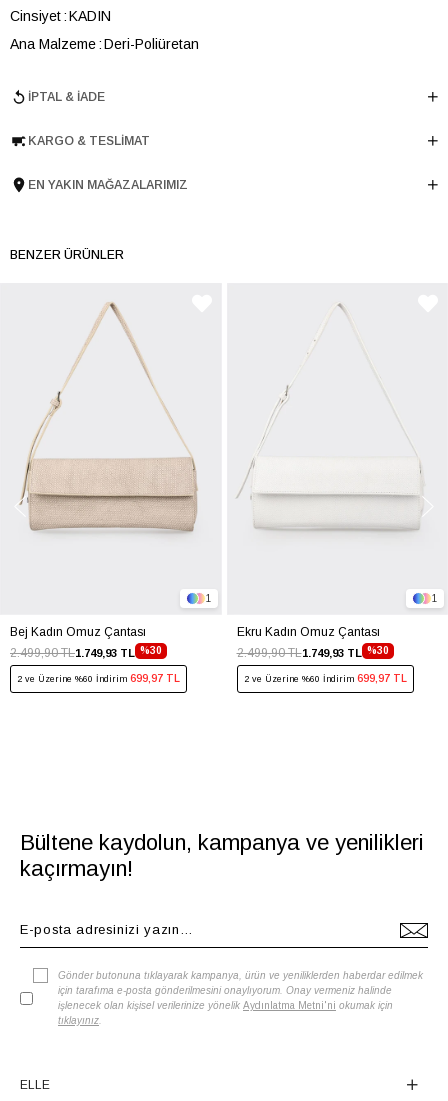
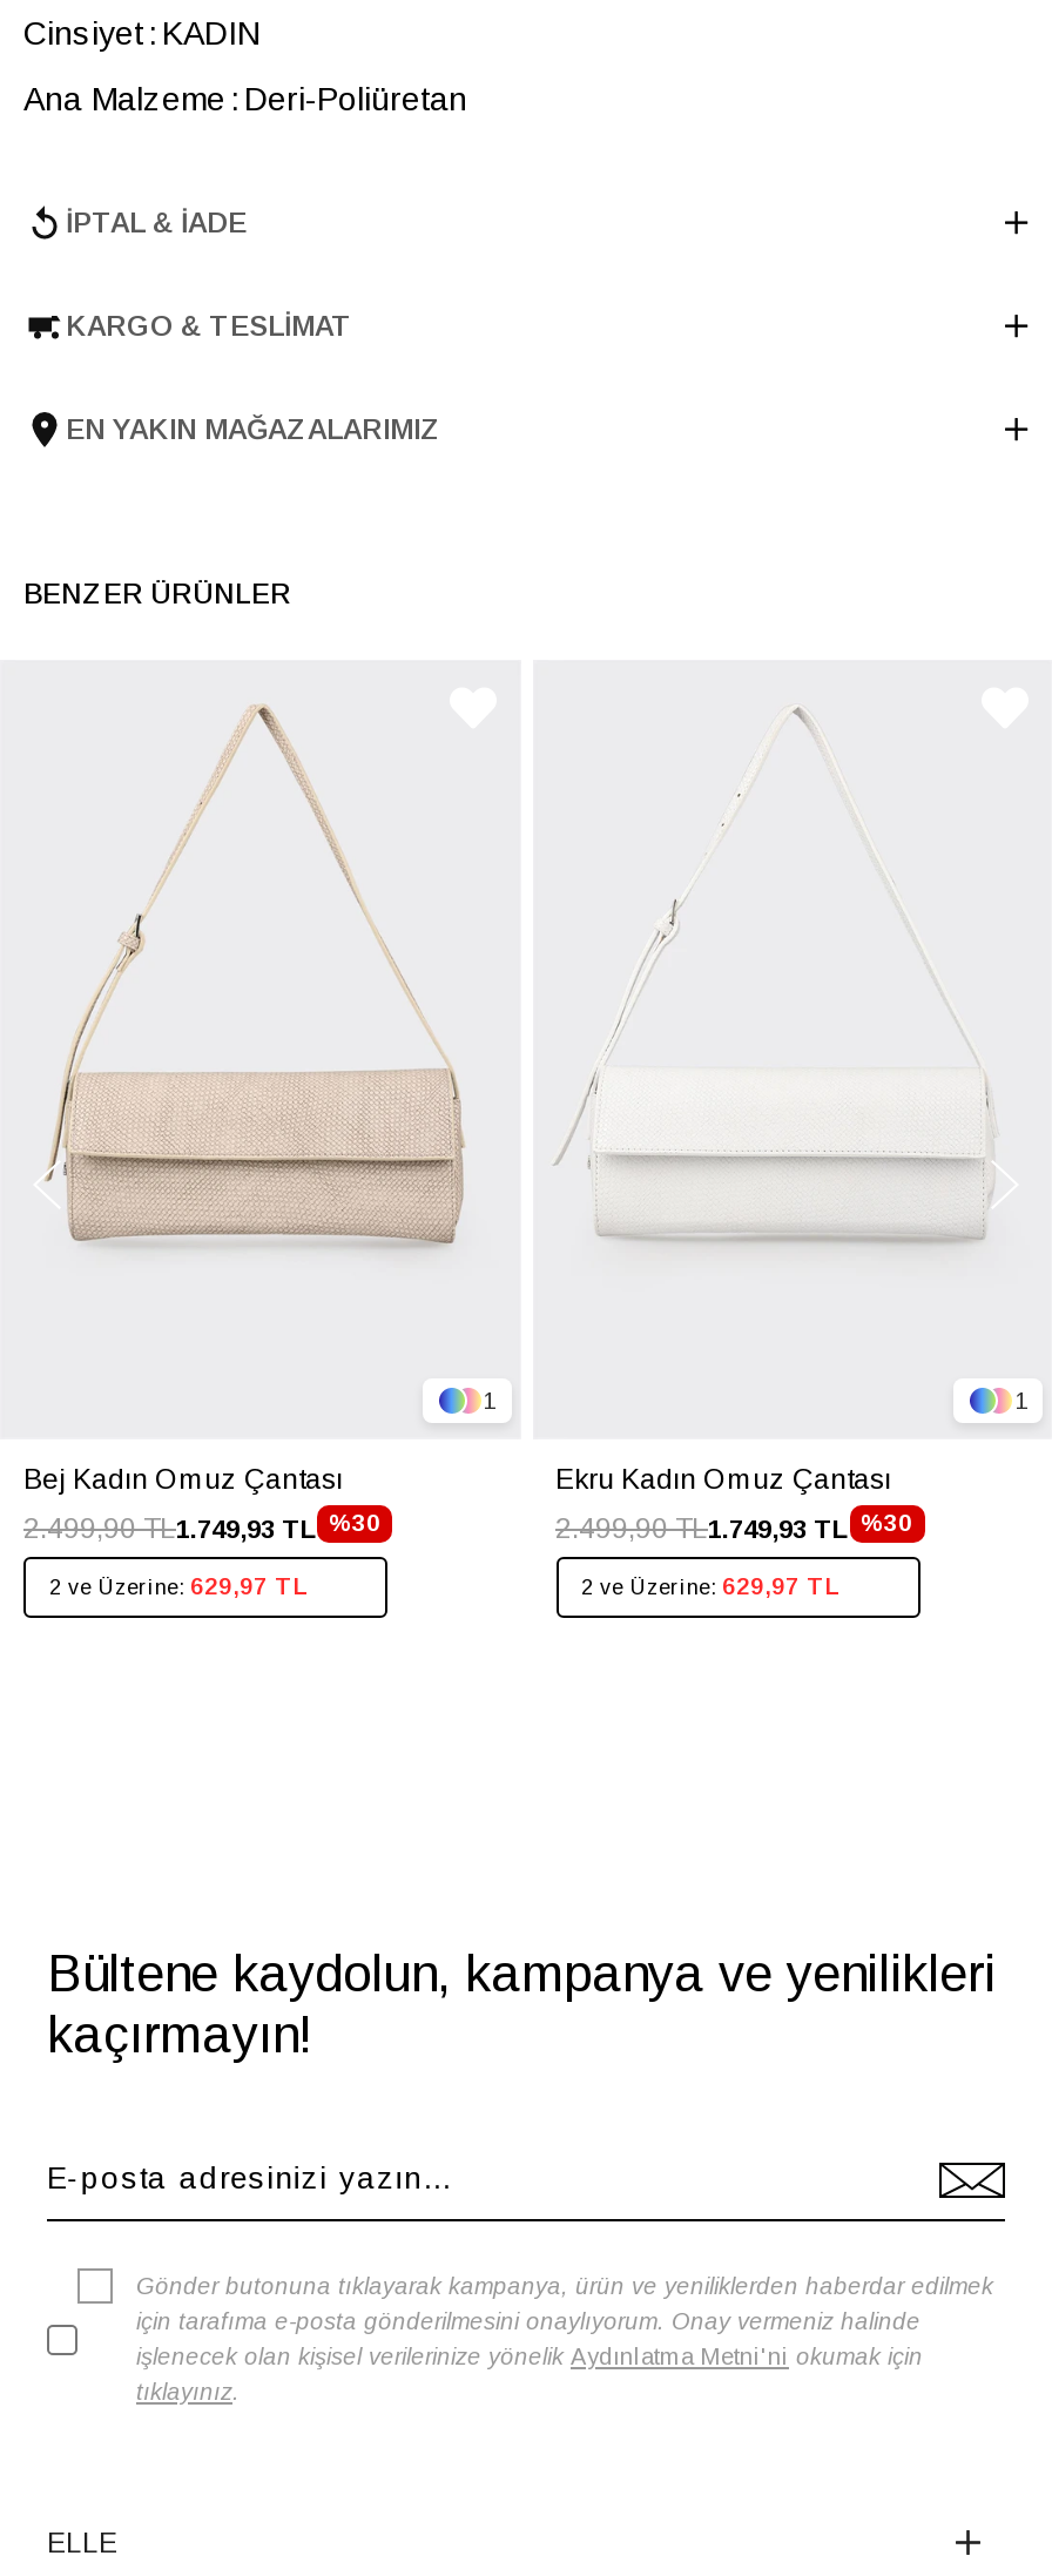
[17,673,180,684] 2 ve Üzerine %60 İndirim 699,97 TL -> [49,1573,308,1599] 2 ve Üzerine: 629,97 TL
[243,673,406,684] 2 ve Üzerine %60 İndirim 699,97 TL -> [581,1573,839,1599] 2 ve Üzerine: 629,97 TL

